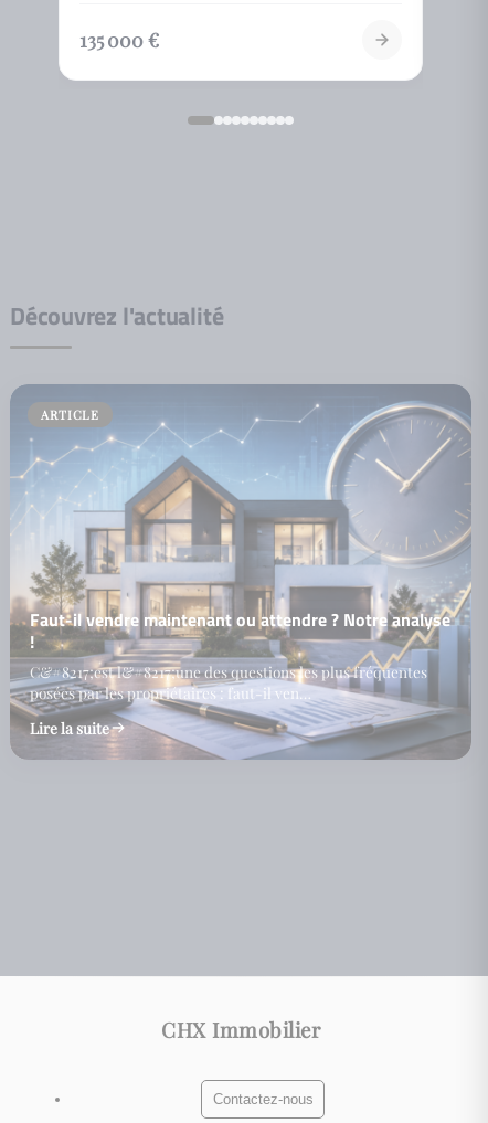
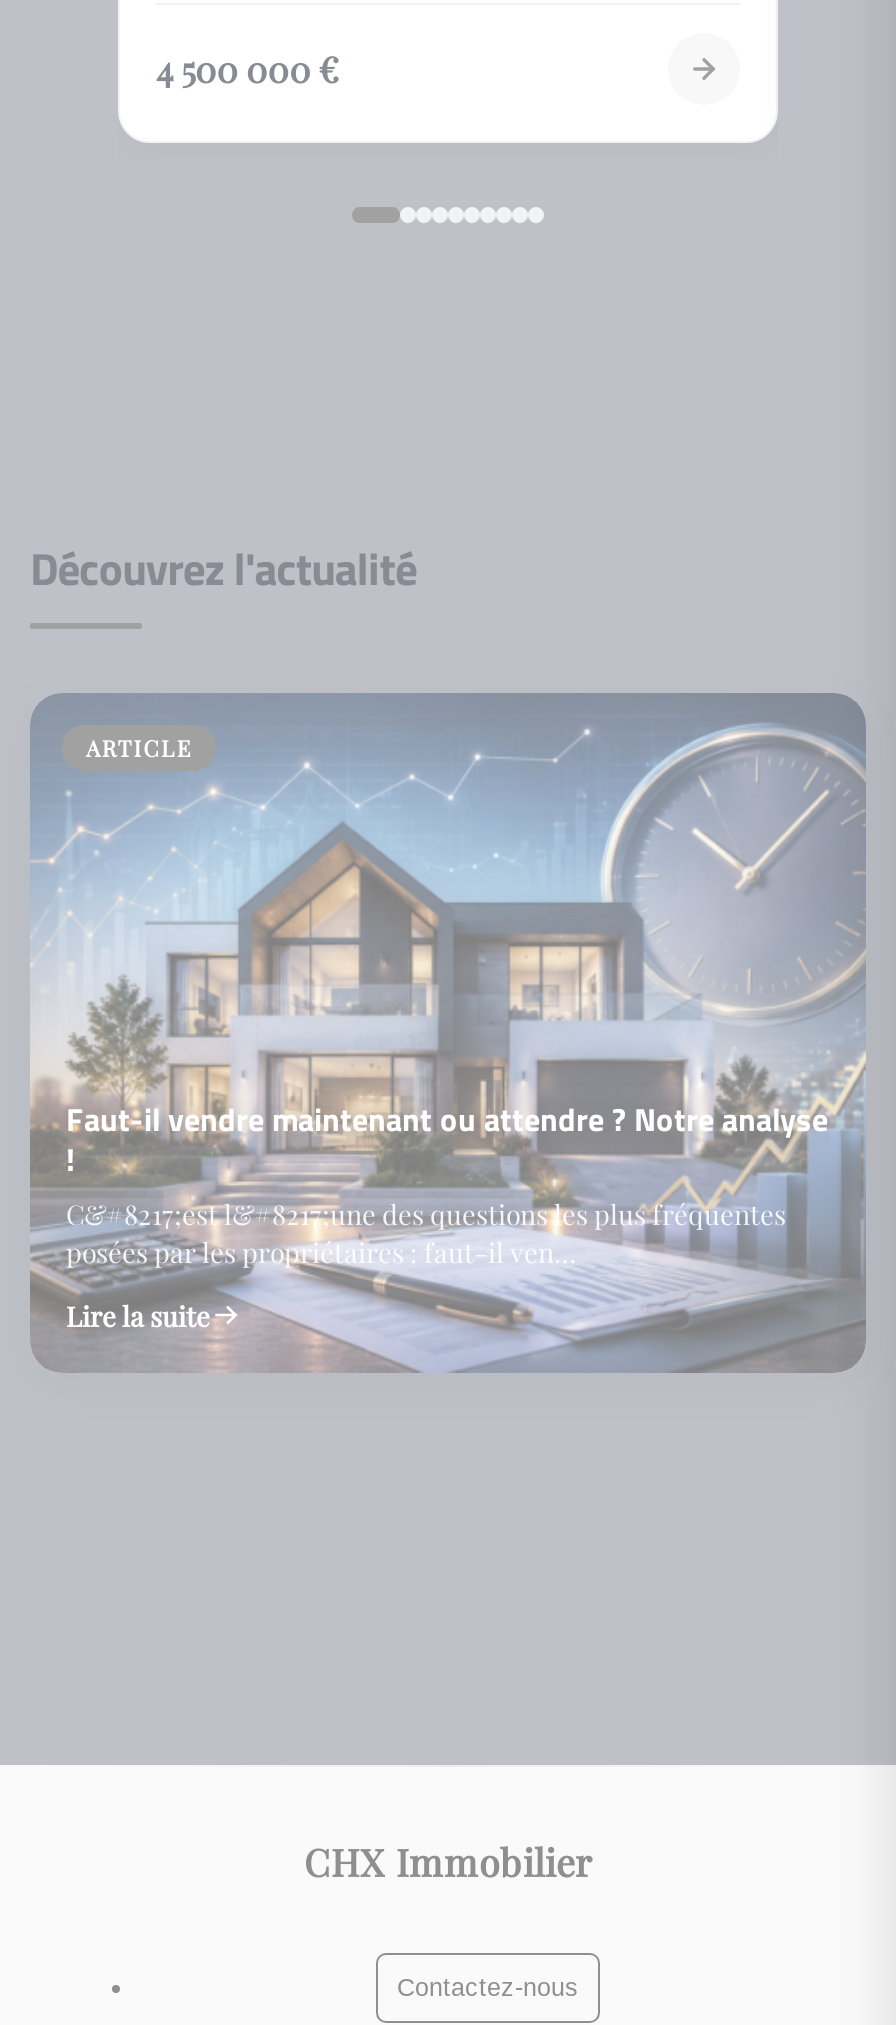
[79,27,158,52] 135 000 € -> [156,45,338,91] 4 500 000 €

